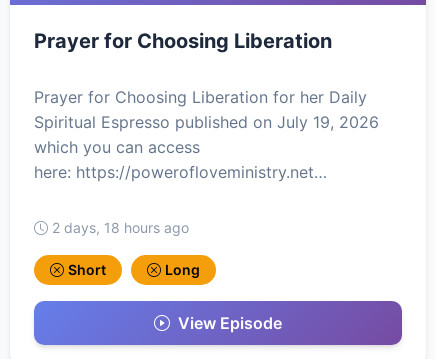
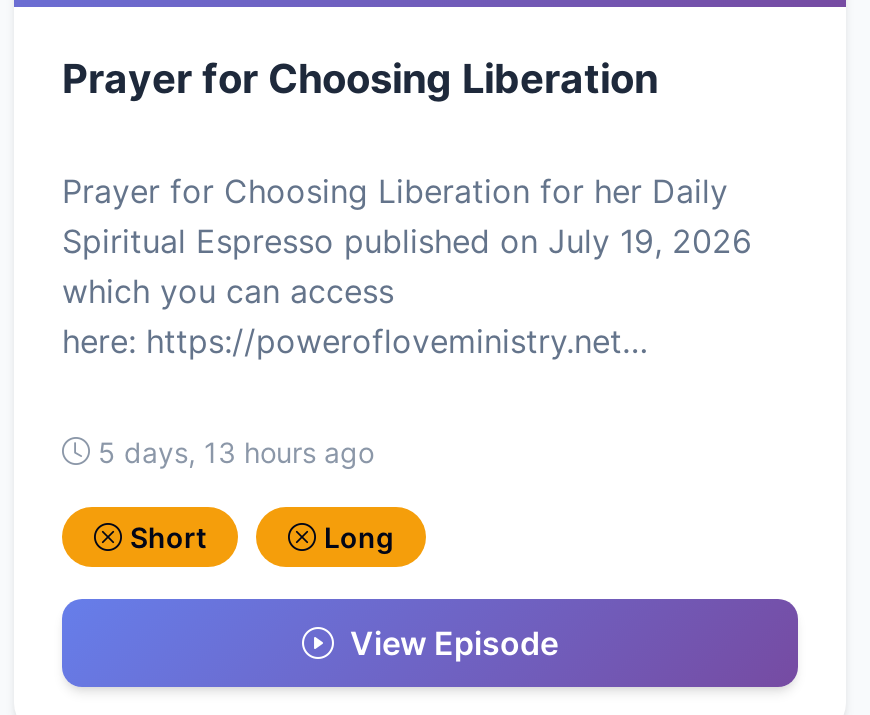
[52,219,189,236] 2 days, 18 hours ago -> [98,435,374,469] 5 days, 13 hours ago

